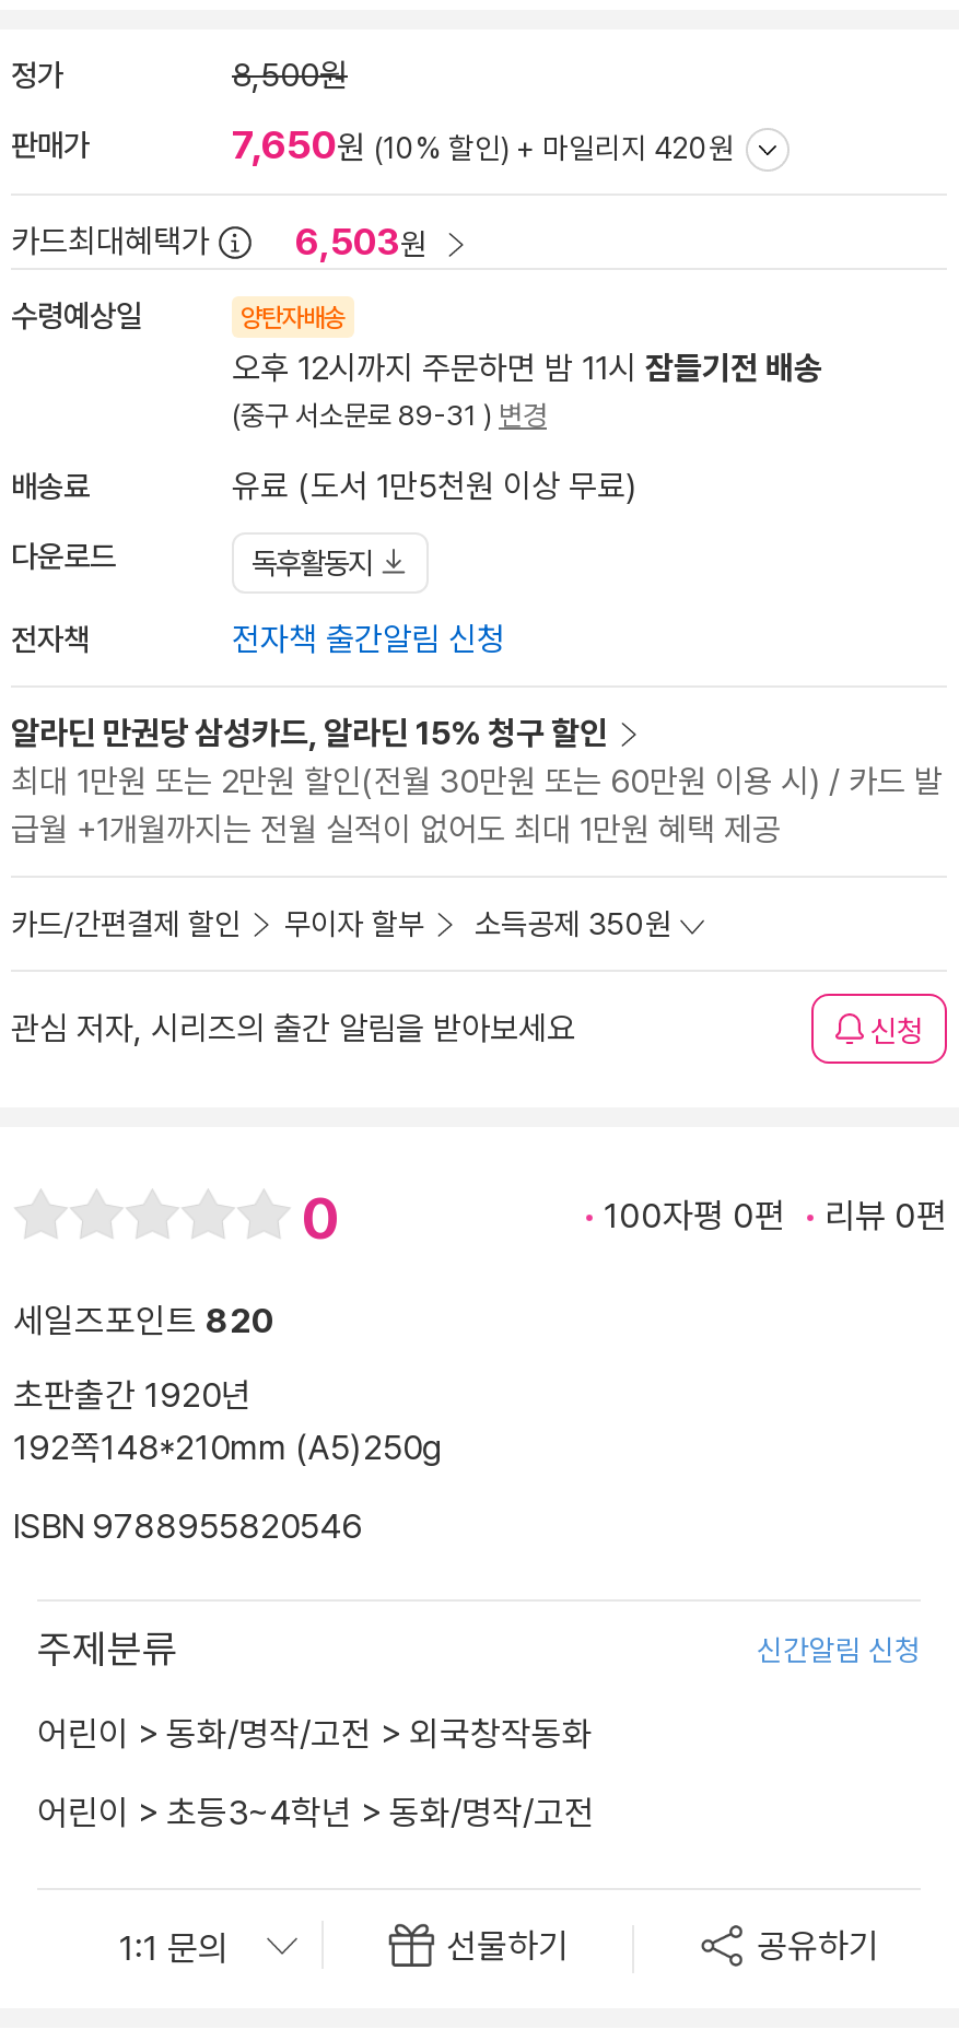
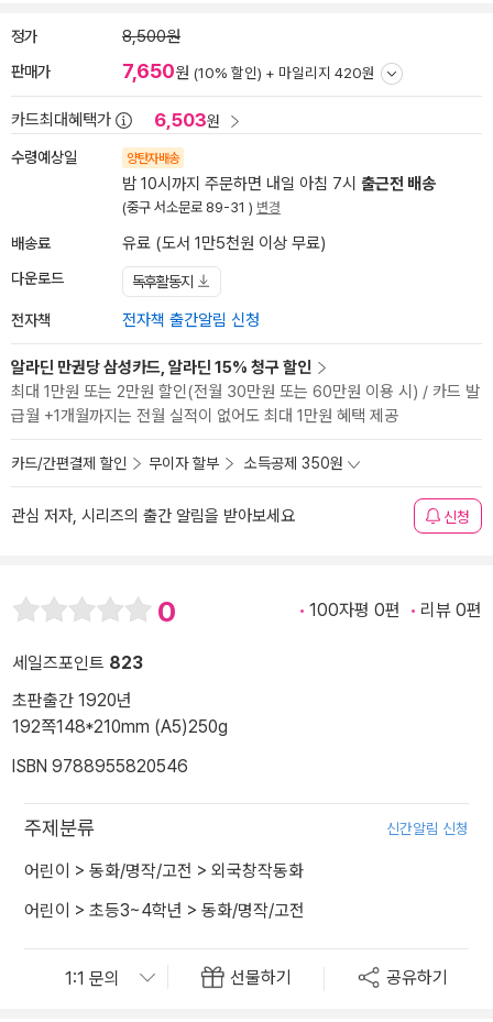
[232,349,822,388] 오후 12시까지 주문하면 밤 11시 잠들기전 배송 -> [122,174,436,194] 밤 10시까지 주문하면 내일 아침 7시 출근전 배송
[13,1301,276,1342] 세일즈포인트 820 -> [12,653,143,674] 세일즈포인트 823

